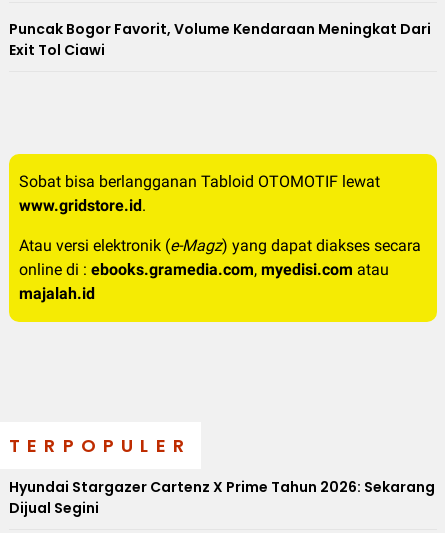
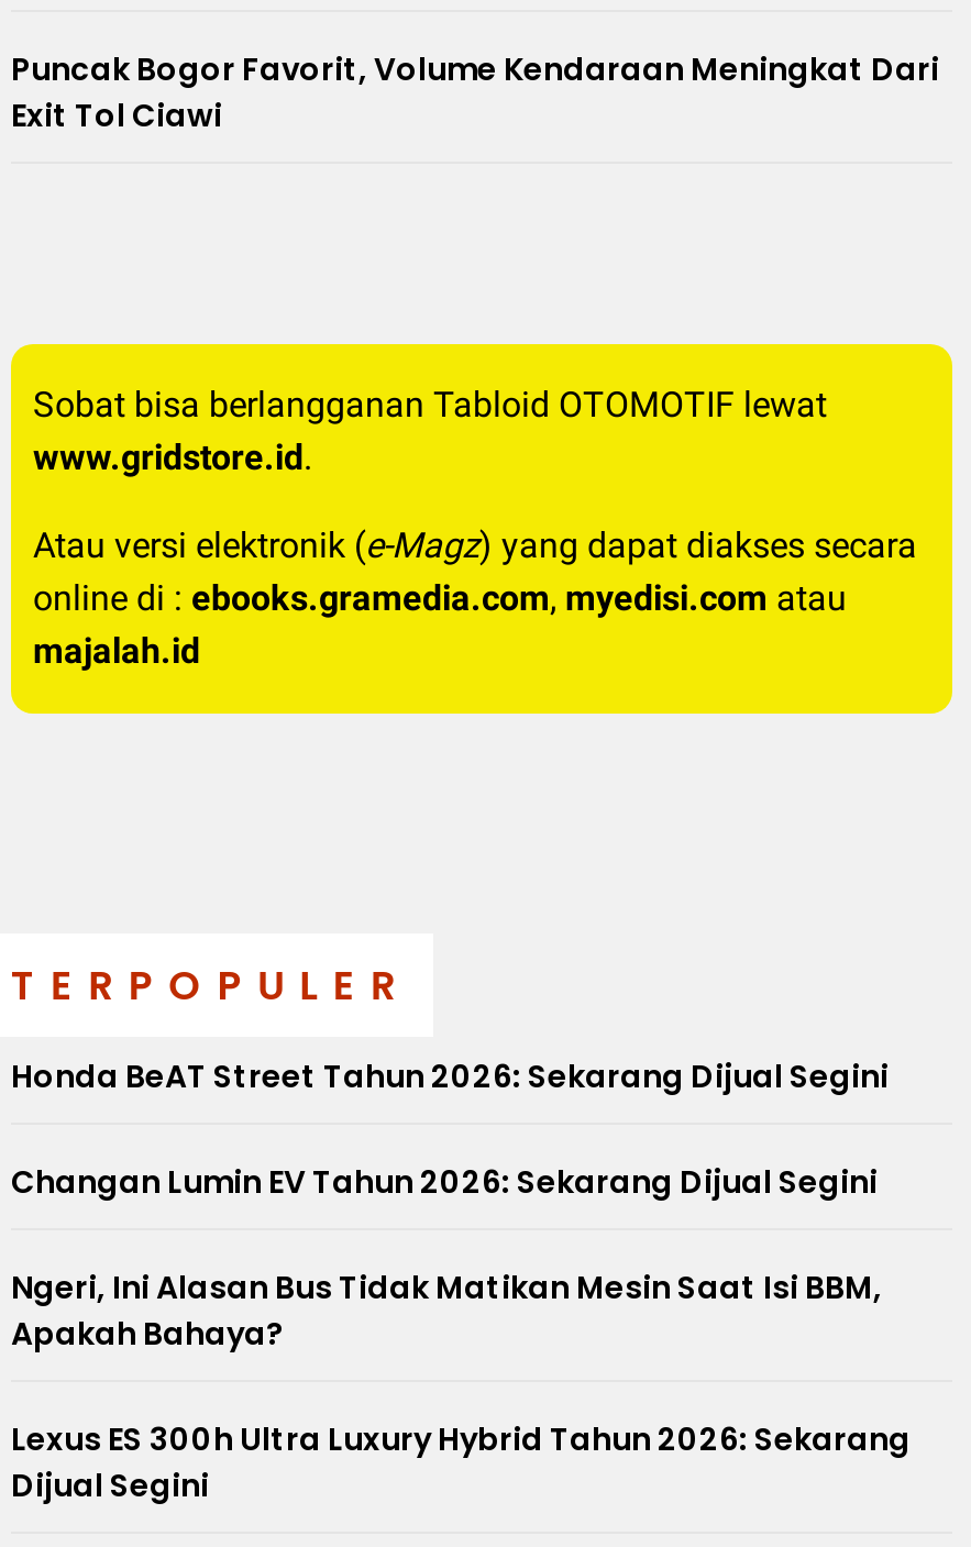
[9,477,435,497] Hyundai Stargazer Cartenz X Prime Tahun 2026: Sekarang -> [11,1054,911,1460] Honda BeAT Street Tahun 2026: Sekarang Dijual Segini | Changan Lumin EV Tahun 2026: Sekarang Dijual Segini | Ngeri, Ini Alasan Bus Tidak Matikan Mesin Saat Isi BBM, | Apakah Bahaya? | Lexus ES 300h Ultra Luxury Hybrid Tahun 2026: Sekarang

